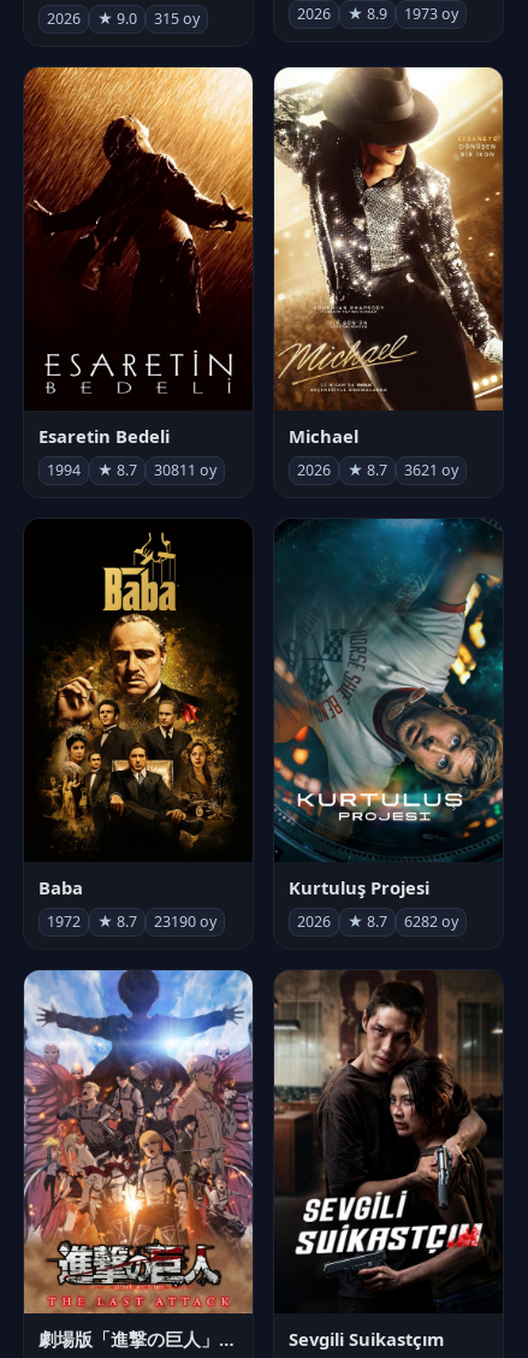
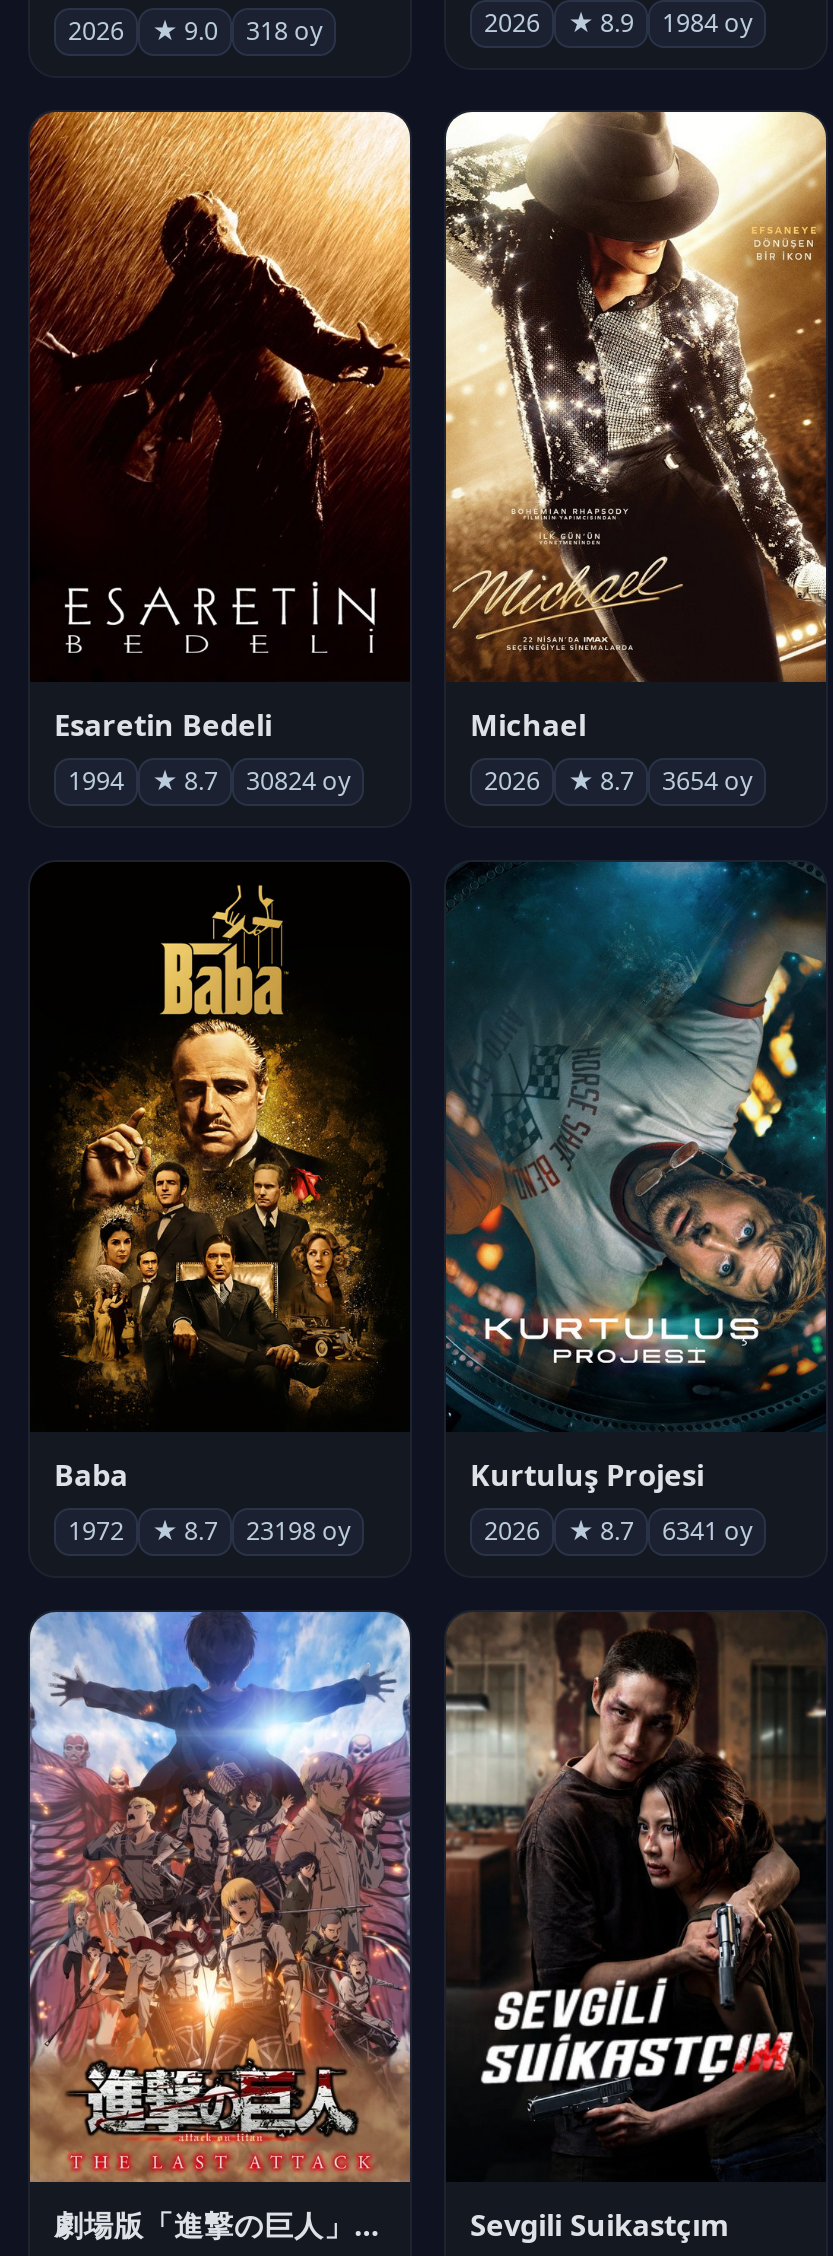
[154,8,200,29] 315 oy -> [246,14,322,48] 318 oy
[404,4,458,24] 1973 oy -> [662,6,752,40] 1984 oy
[154,460,216,480] 30811 oy -> [246,764,350,798] 30824 oy
[404,459,458,480] 3621 oy -> [662,763,752,797] 3654 oy
[154,911,216,932] 23190 oy -> [246,1514,350,1548] 23198 oy
[404,911,458,932] 6282 oy -> [662,1514,752,1548] 6341 oy

